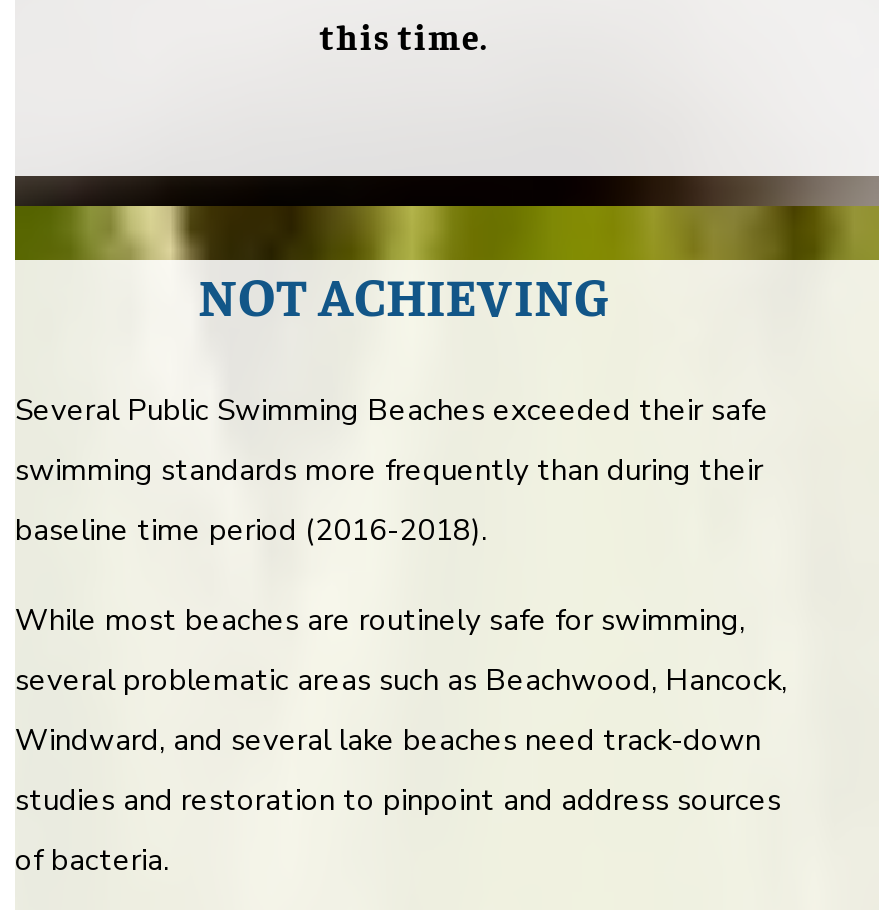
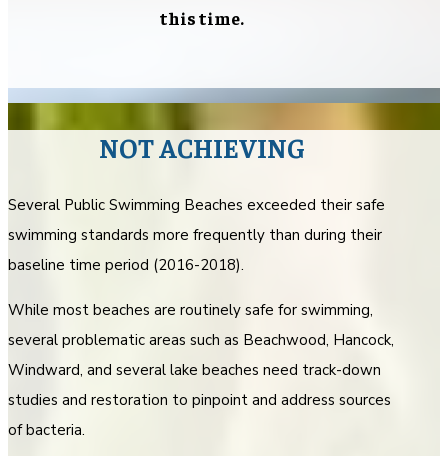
[13,172,879,260] [image] -> [8,87,439,130] [image]

